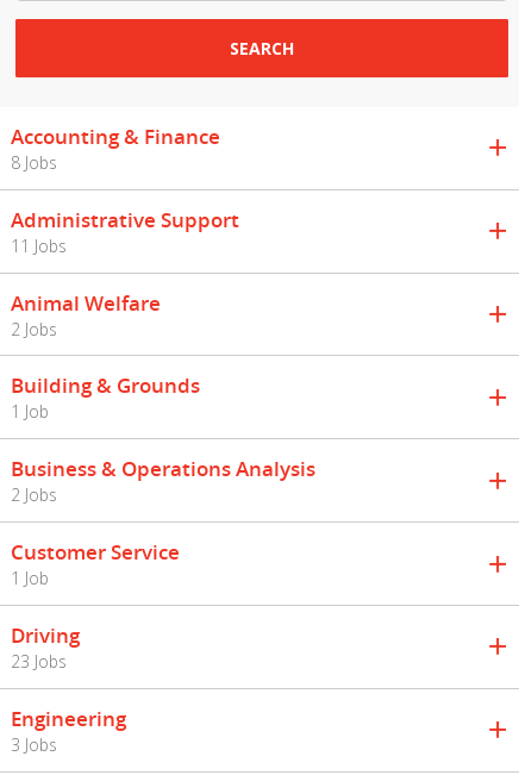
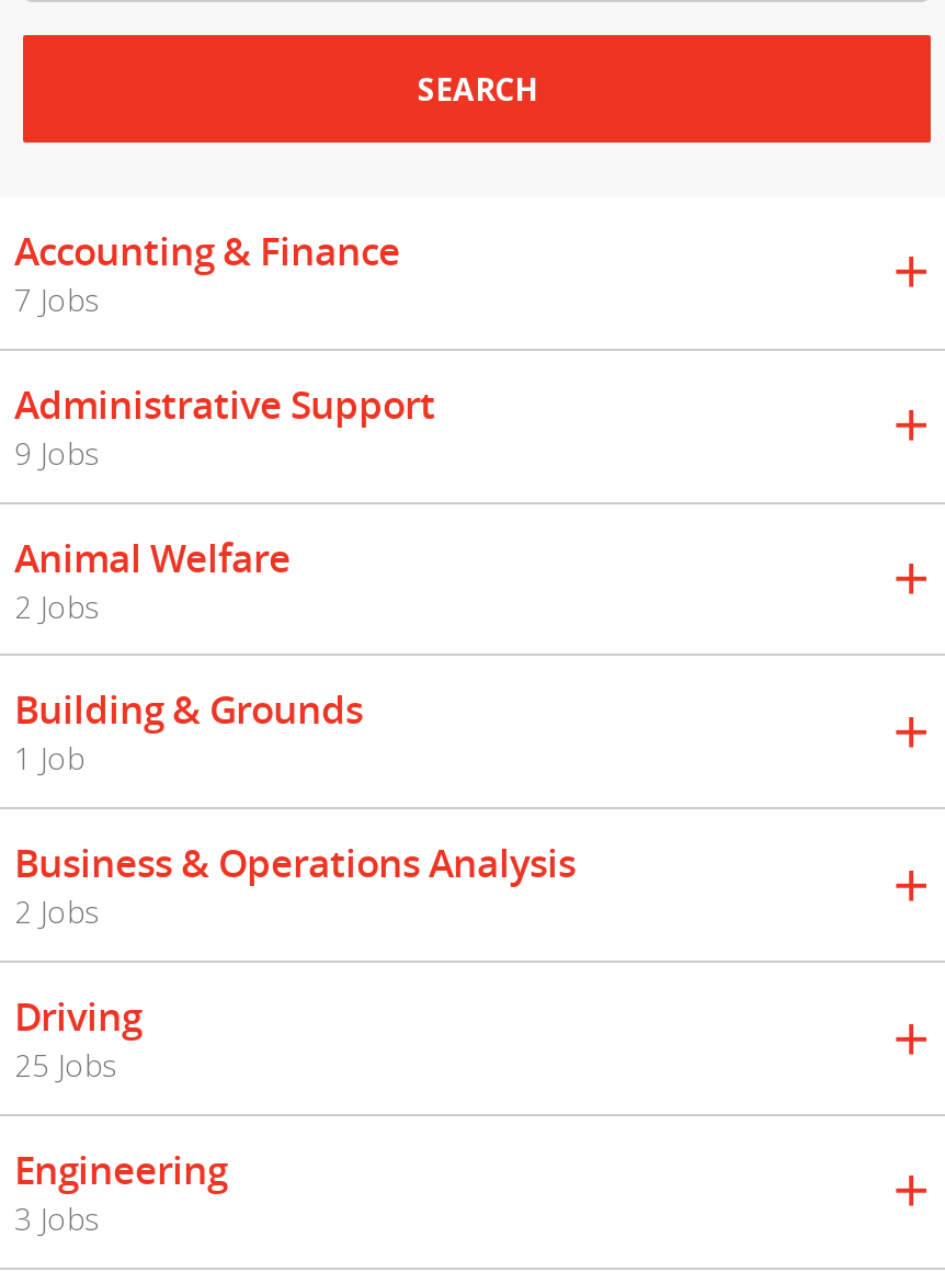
[11,151,57,173] 8 Jobs -> [14,278,100,320] 7 Jobs
[11,234,67,257] 11 Jobs -> [14,431,100,473] 9 Jobs
[11,538,180,590] Customer Service | 1 Job -> none
[11,650,67,673] 23 Jobs -> [14,1044,117,1086] 25 Jobs

